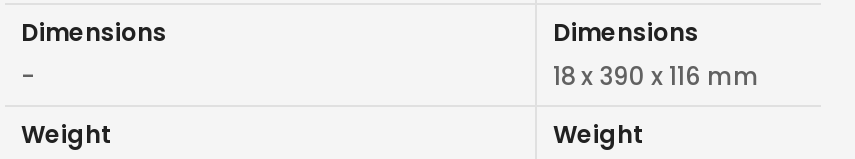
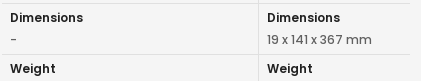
[553,59,759,93] 18 x 390 x 116 mm -> [267,31,372,48] 19 x 141 x 367 mm

